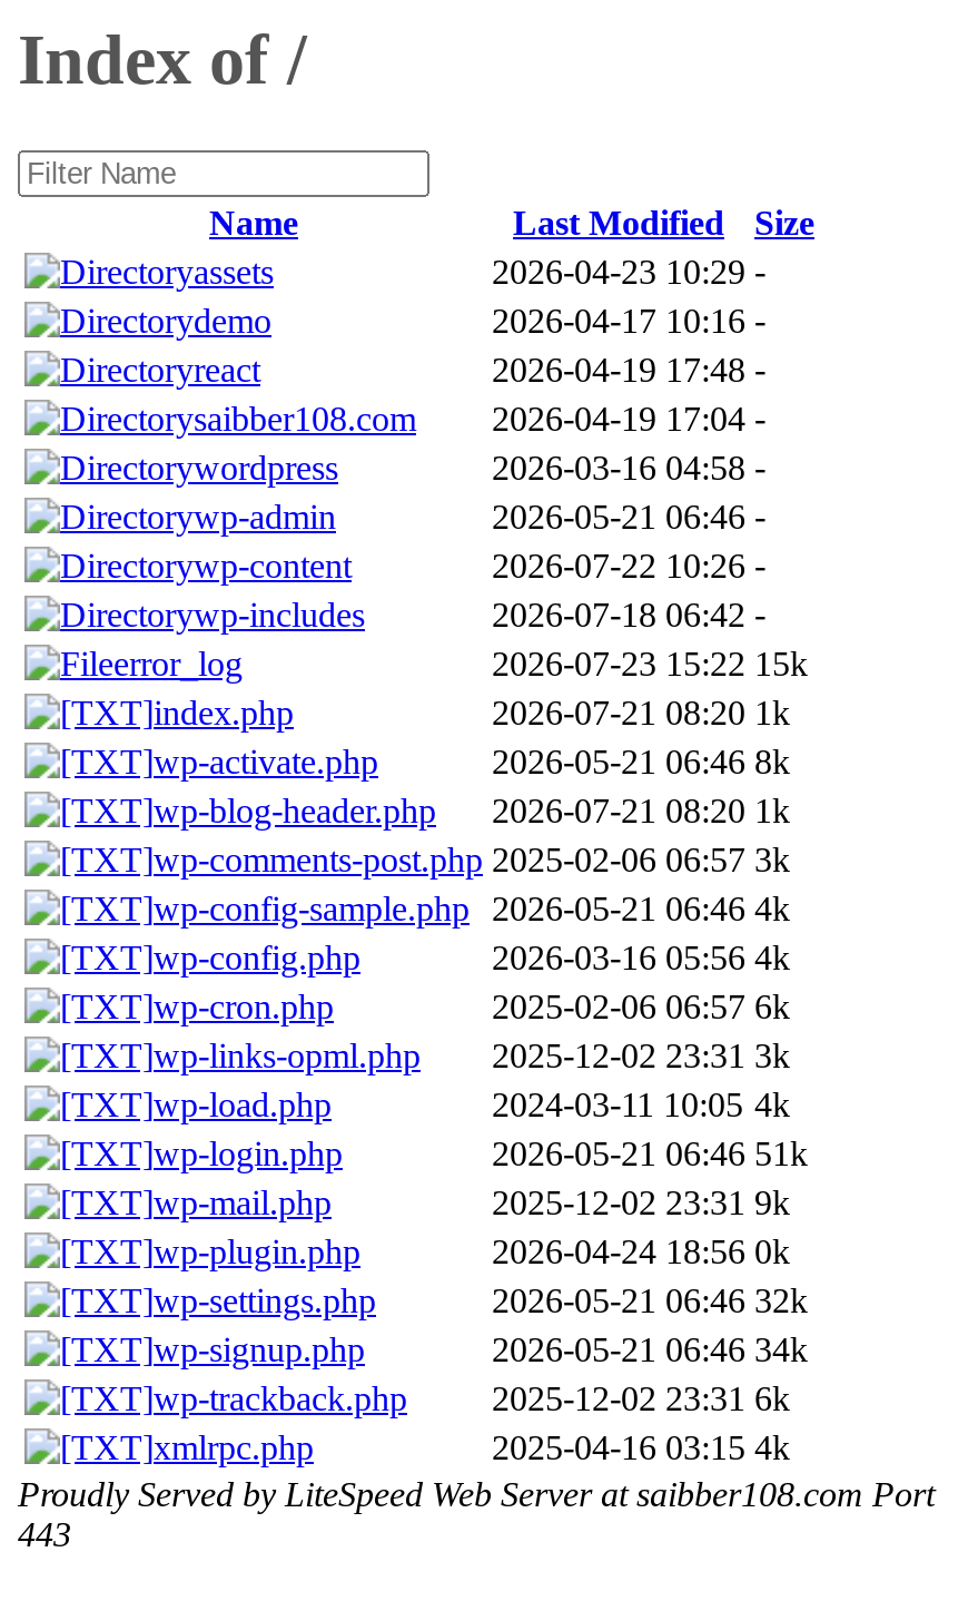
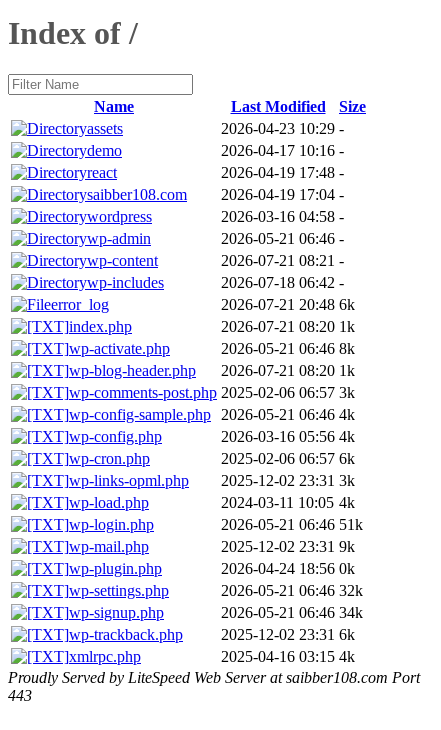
[492,546,765,584] 2026-07-22 10:26 - -> [221,252,344,269] 2026-07-21 08:21 -
[492,644,808,682] 2026-07-23 15:22 15k -> [221,296,355,313] 2026-07-21 20:48 6k

